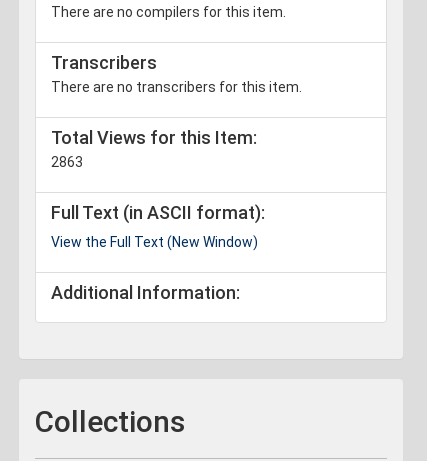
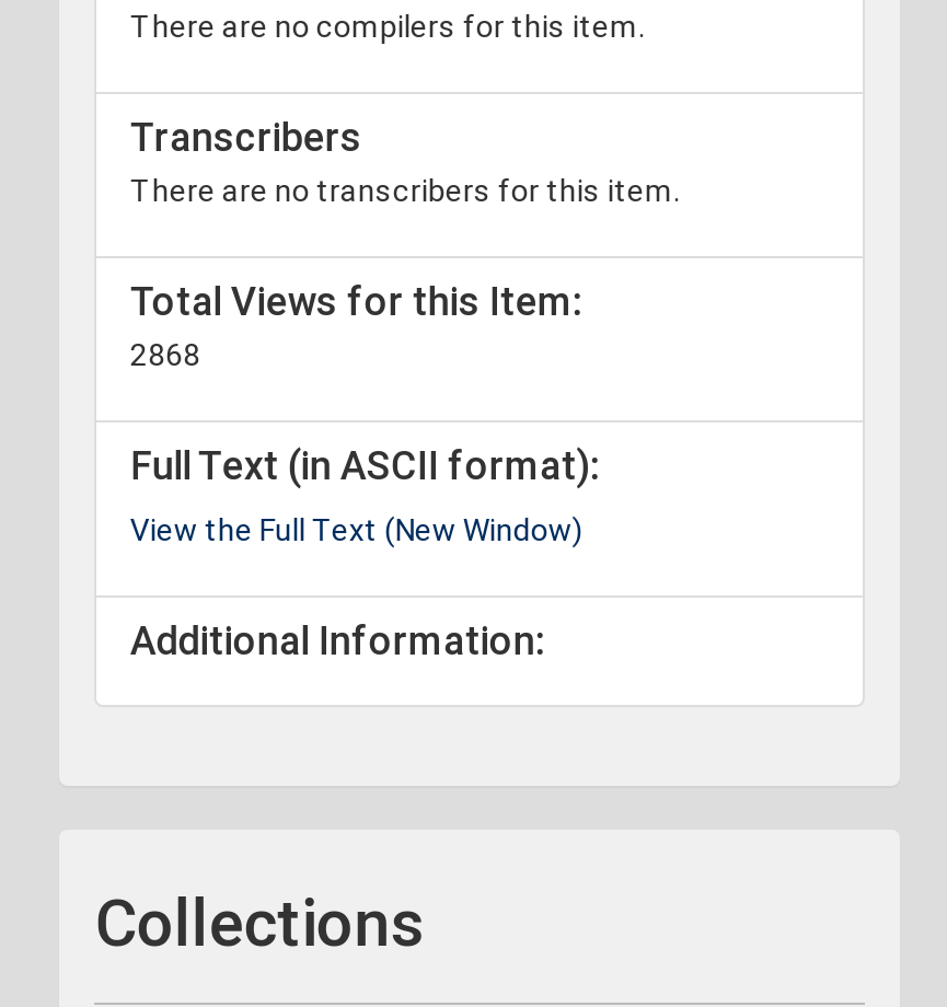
[51,154,83,170] 2863 -> [130,337,200,372] 2868

